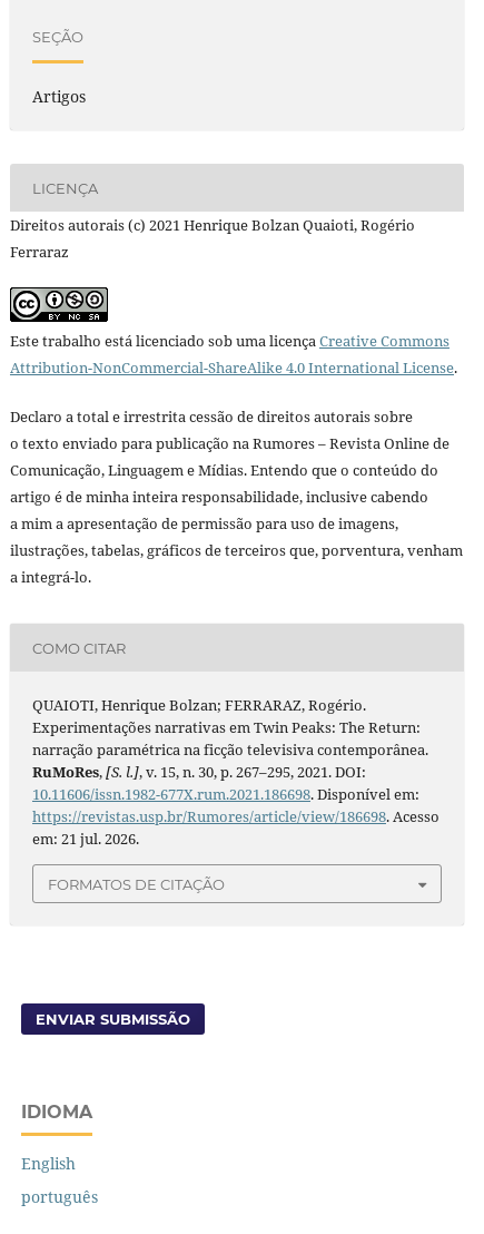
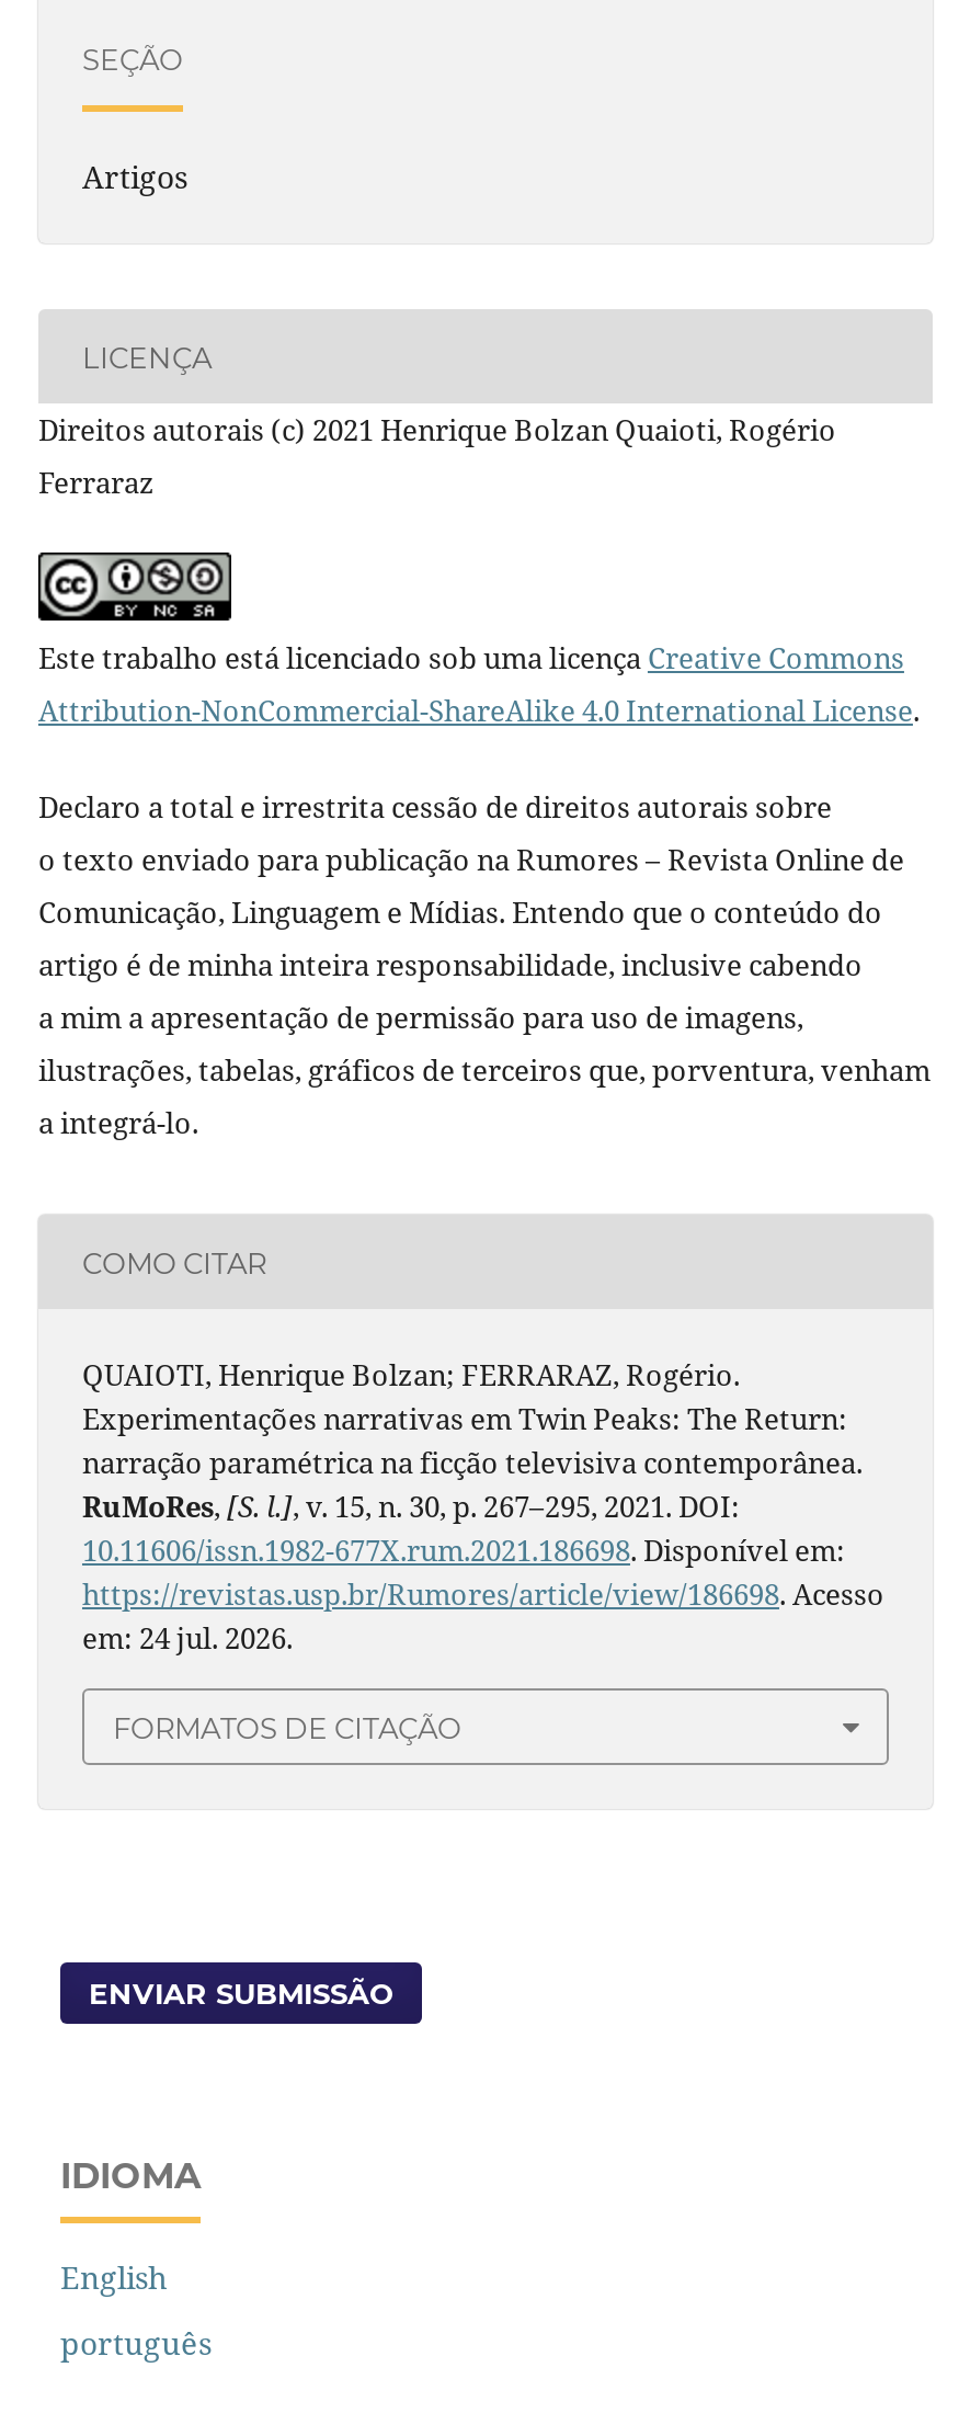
[32,829,139,849] em: 21 jul. 2026. -> [82,1619,293,1659] em: 24 jul. 2026.

